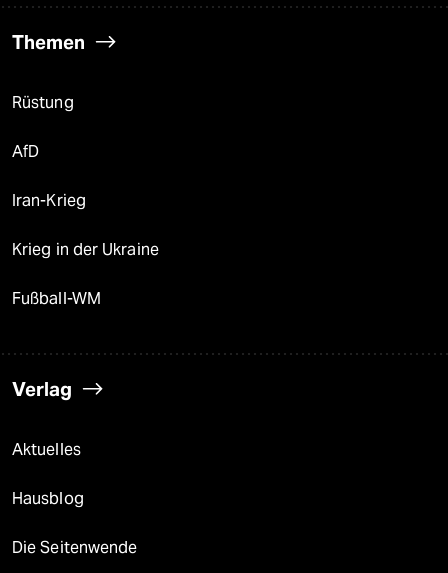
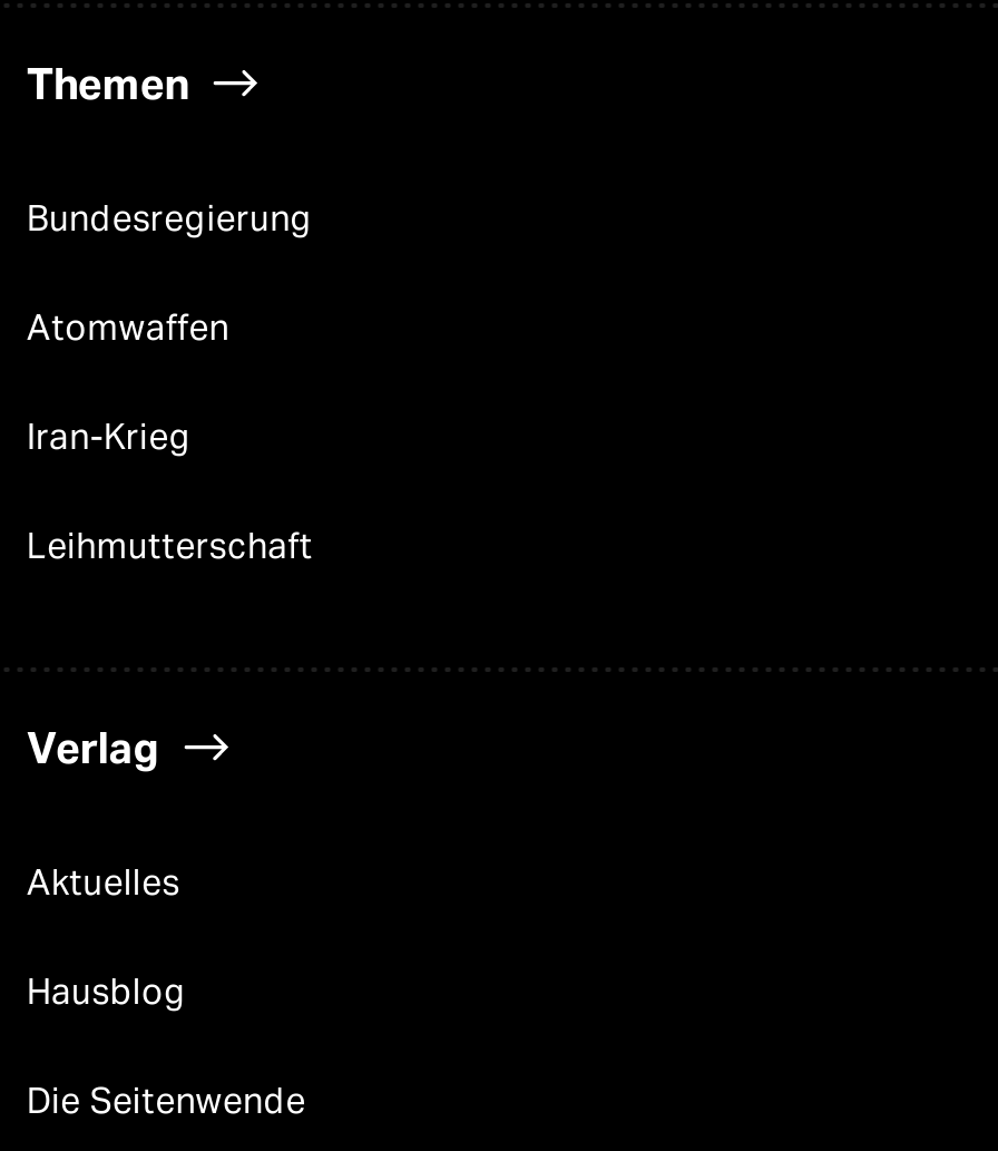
[12,93,74,112] Rüstung -> [27,197,313,240] Bundesregierung
[12,142,39,161] AfD -> [27,306,229,349] Atomwaffen
[12,240,159,308] Krieg in der Ukraine | Fußball-WM -> [27,525,313,567] Leihmutterschaft

